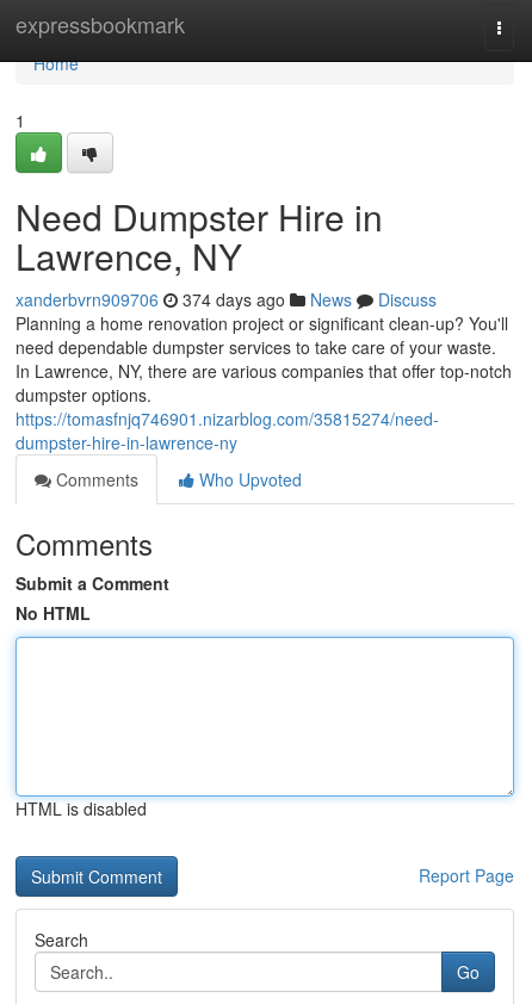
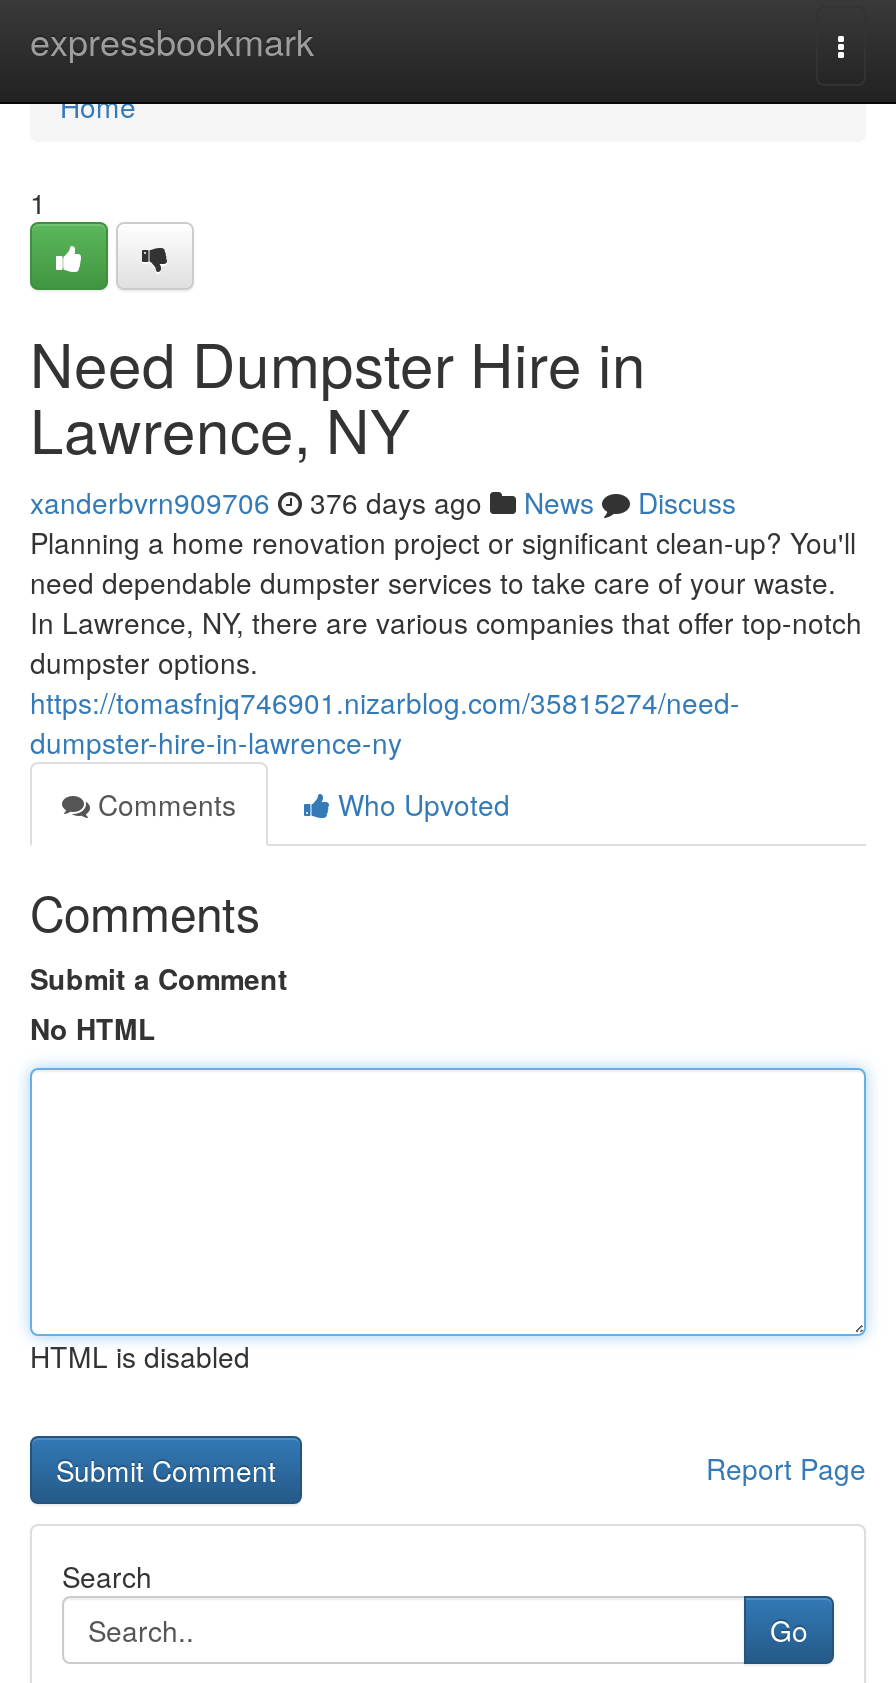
[16,287,437,311] xanderbvrn909706 374 days ago News Discuss -> [30,482,736,522] xanderbvrn909706 376 days ago News Discuss

